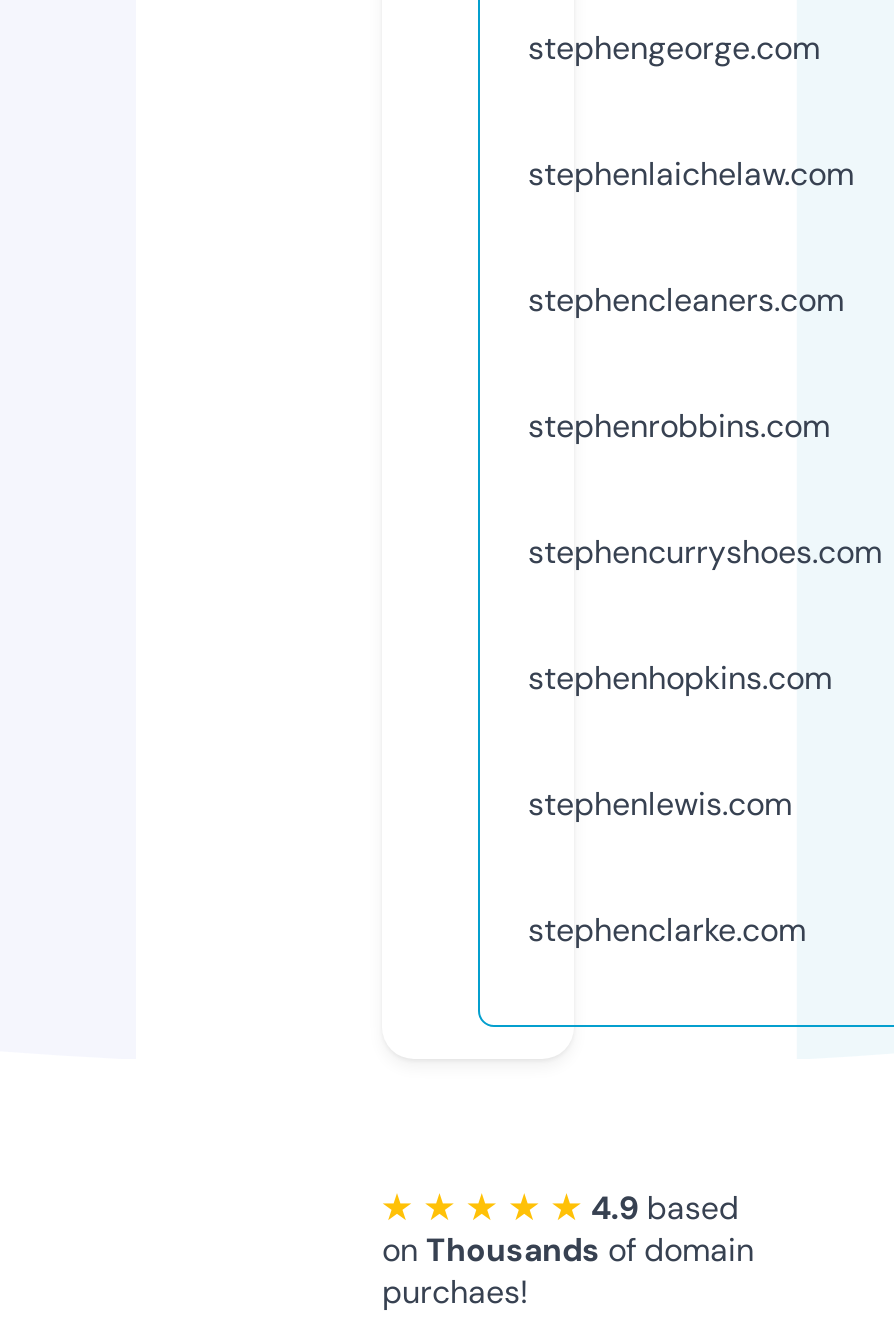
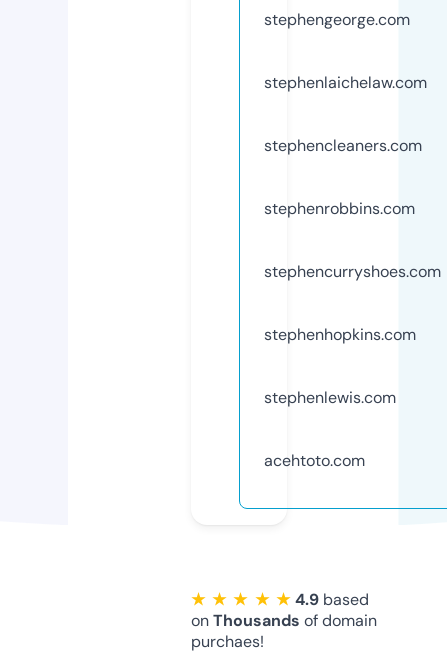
[528,909,806,951] stephenclarke.com -> [264,450,365,471] acehtoto.com

